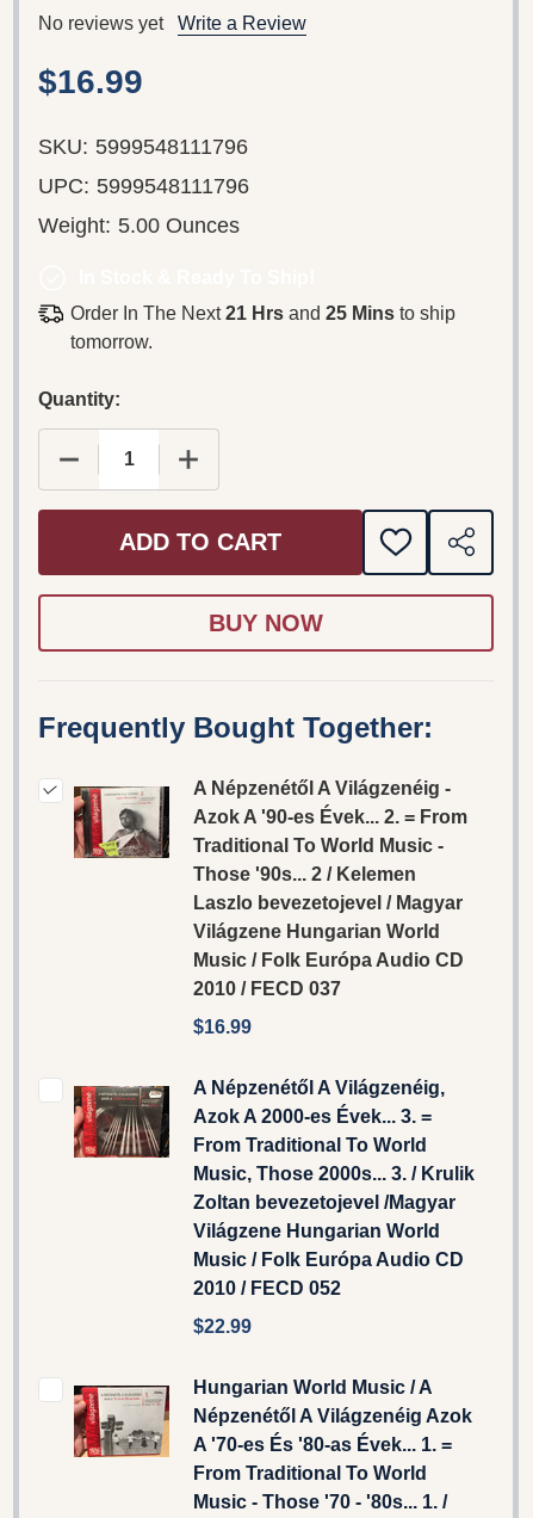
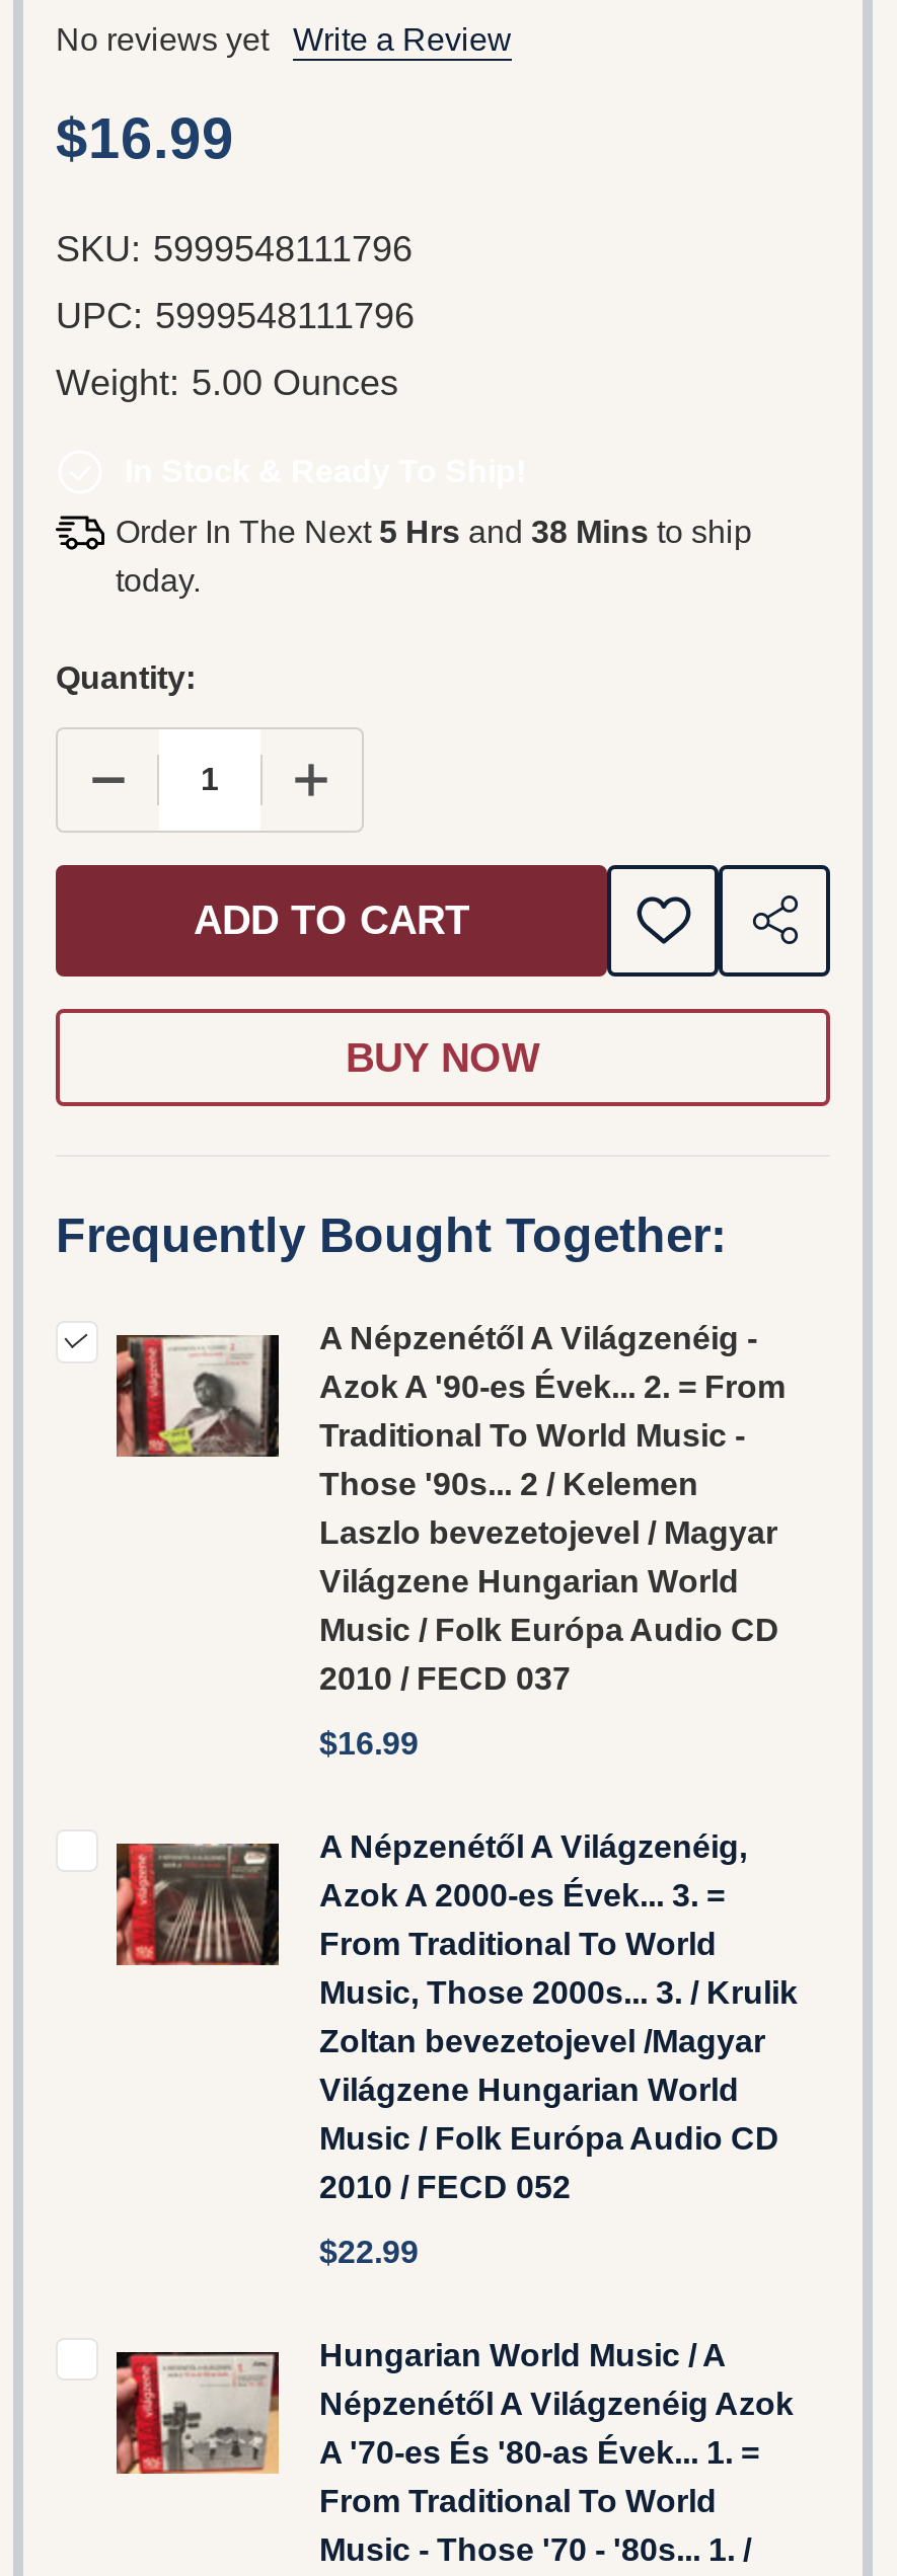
[71,303,456,352] Order In The Next 21 Hrs and 25 Mins to ship | tomorrow. -> [116,515,752,598] Order In The Next 5 Hrs and 38 Mins to ship | today.

